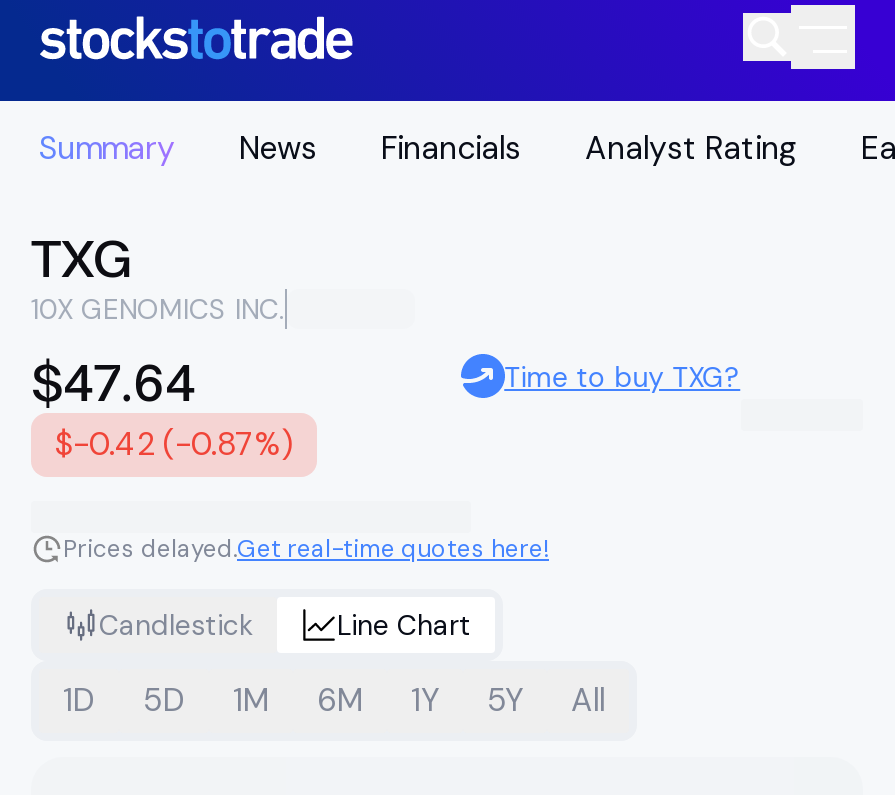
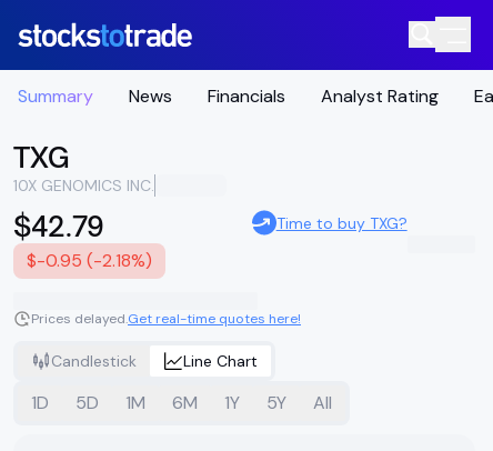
[31,353,197,413] $47.64 -> [13,210,104,243] $42.79
[55,423,293,465] $-0.42 (-0.87%) -> [27,249,152,272] $-0.95 (-2.18%)

